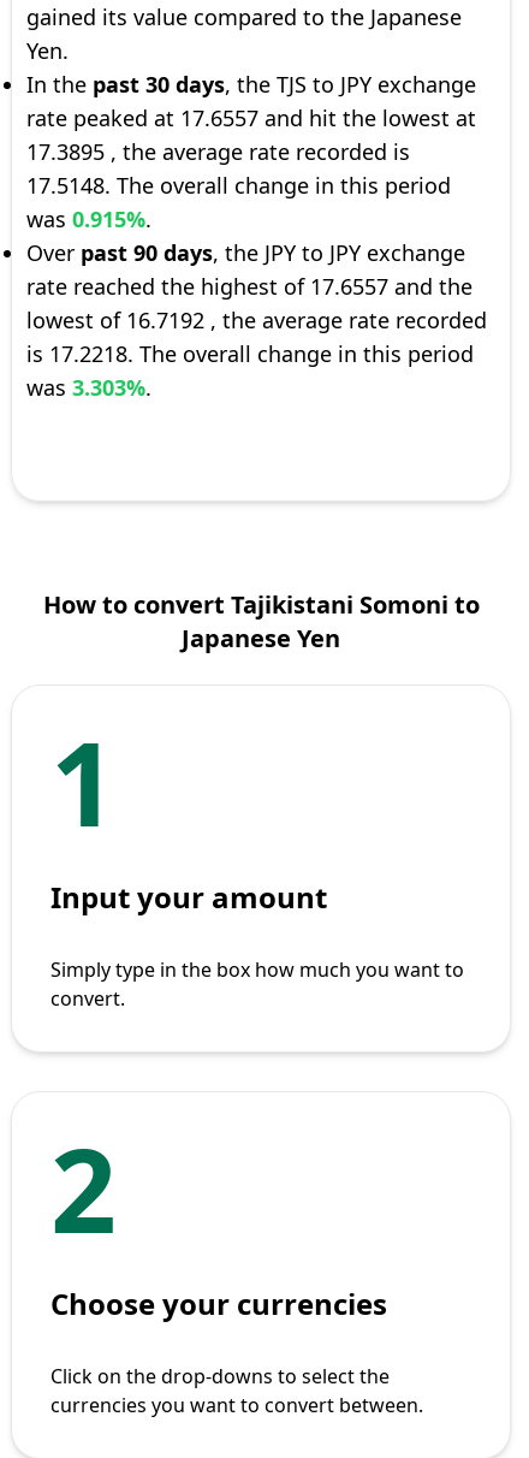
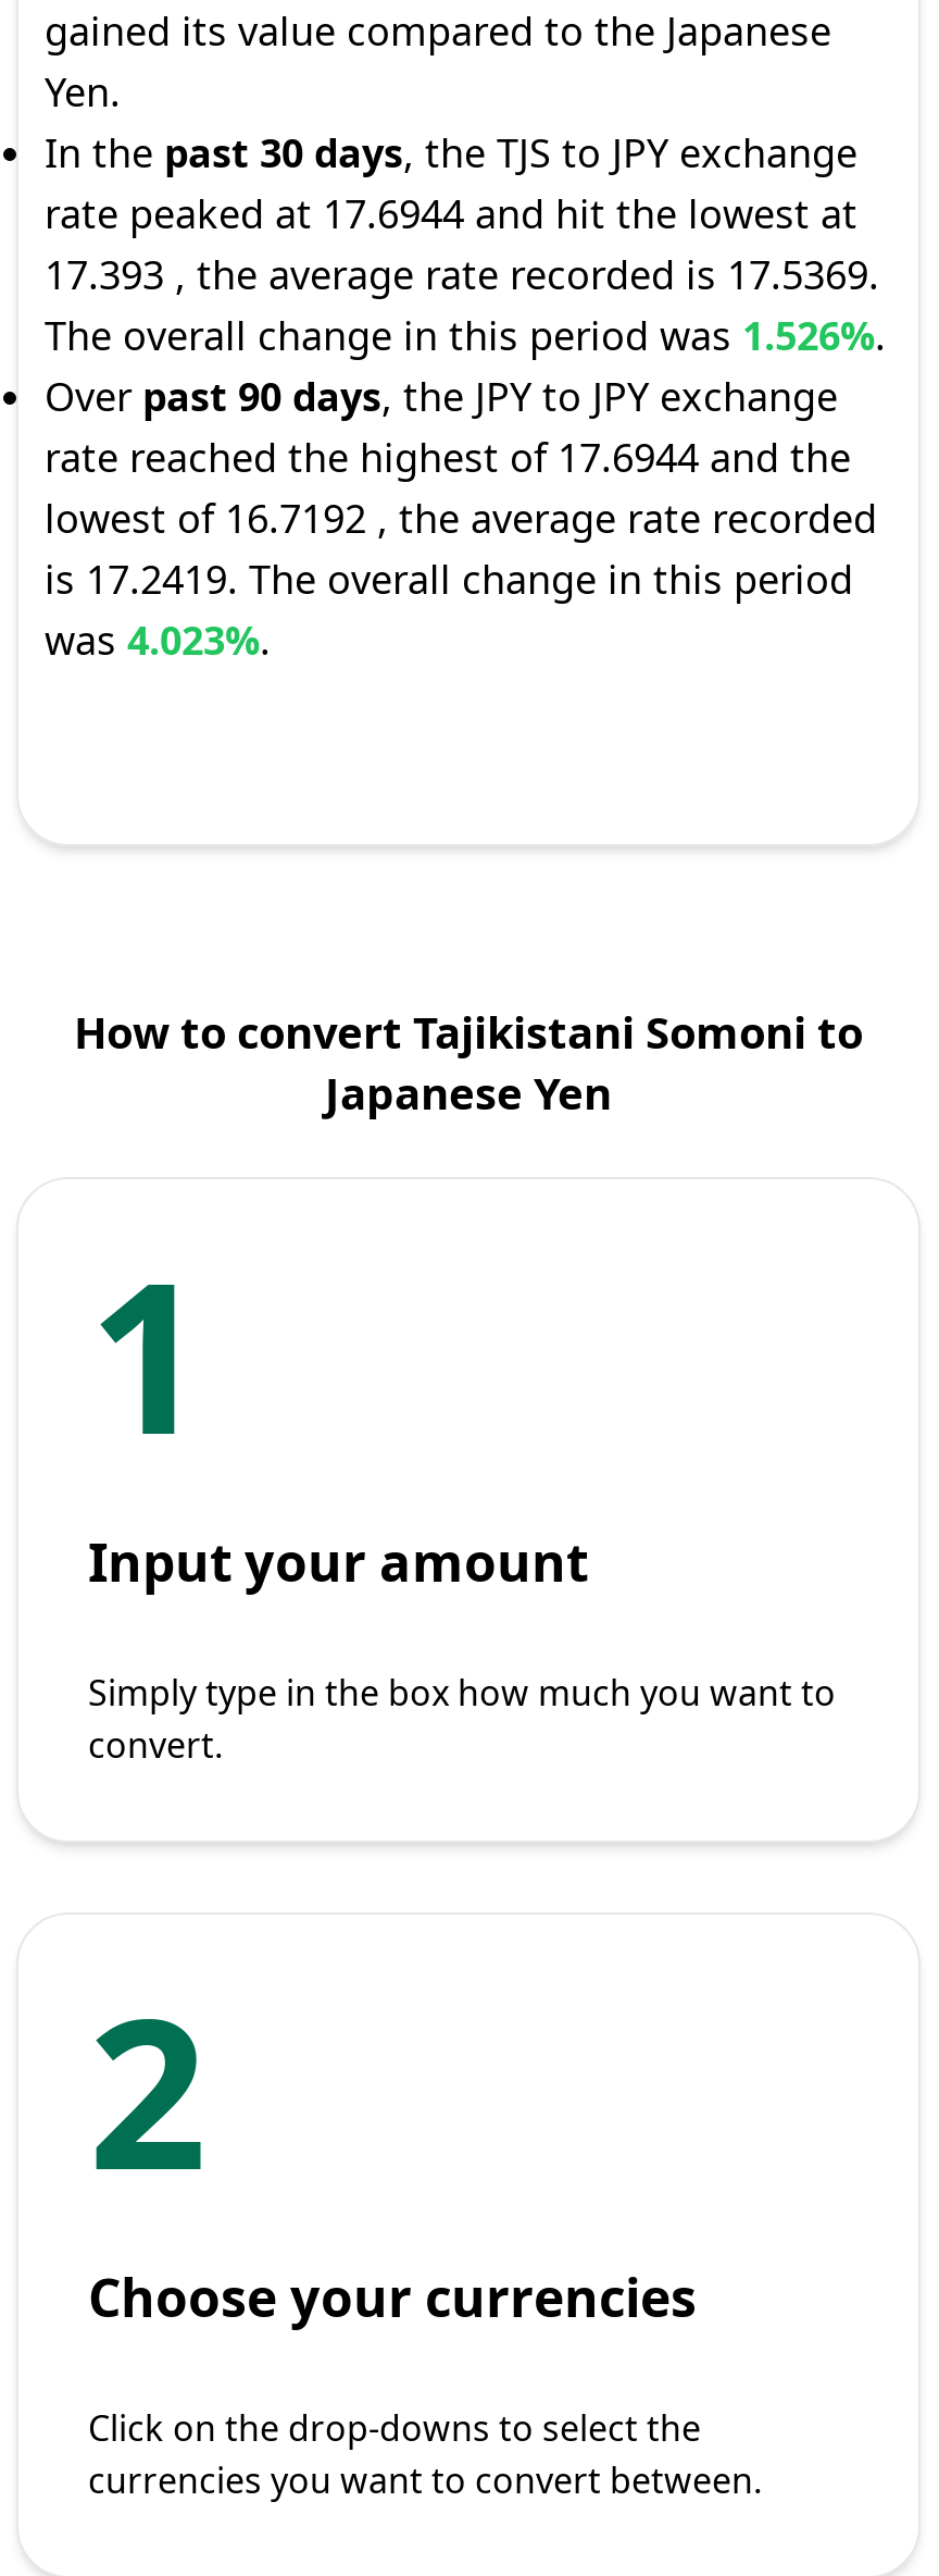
[26,103,476,233] rate peaked at 17.6557 and hit the lowest at | 17.3895 , the average rate recorded is | 17.5148. The overall change in this period | was 0.915%. -> [45,187,886,361] rate peaked at 17.6944 and hit the lowest at | 17.393 , the average rate recorded is 17.5369. | The overall change in this period was 1.526%.
[26,272,472,301] rate reached the highest of 17.6557 and the -> [45,431,851,483] rate reached the highest of 17.6944 and the
[26,339,474,368] is 17.2218. The overall change in this period -> [45,553,853,605] is 17.2419. The overall change in this period
[26,373,151,402] was 3.303%. -> [45,614,271,666] was 4.023%.

